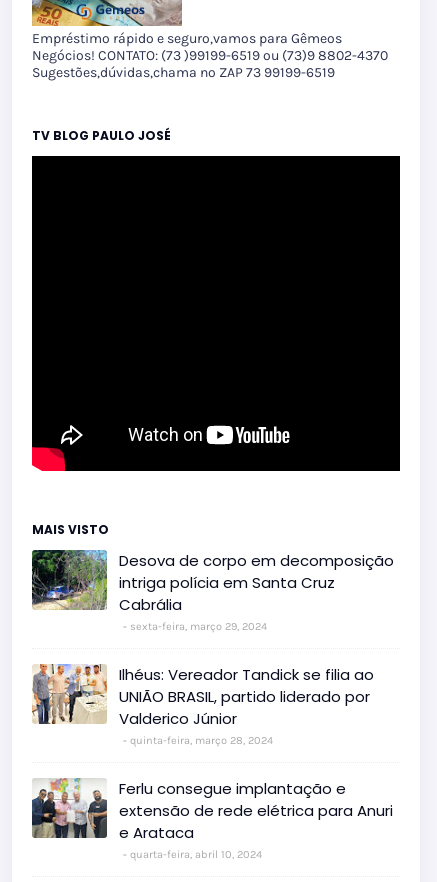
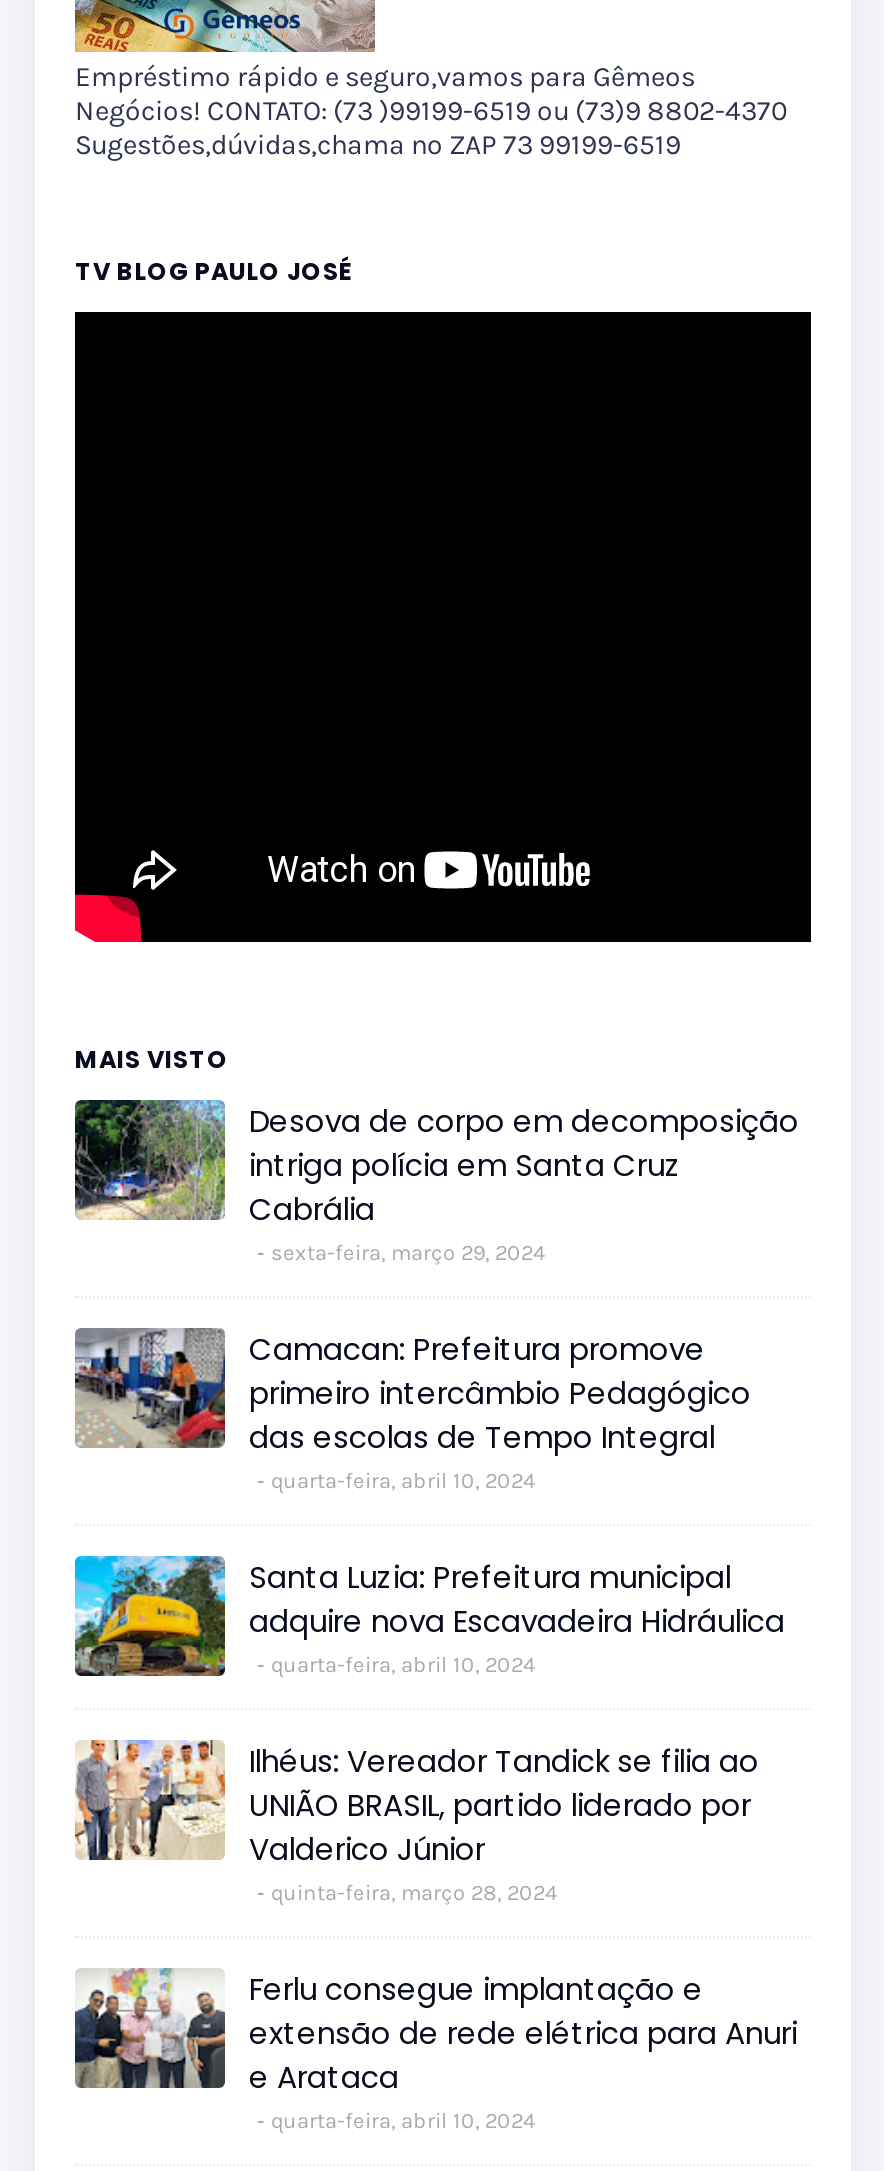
none -> [73,1554,225,1678] [image]
none -> [75,1326,785,1679] [image] | Camacan: Prefeitura promove | primeiro intercâmbio Pedagógico | das escolas de Tempo Integral | quarta-feira, abril 10, 2024 | Santa Luzia: Prefeitura municipal | adquire nova Escavadeira Hidráulica | quarta-feira, abril 10, 2024

